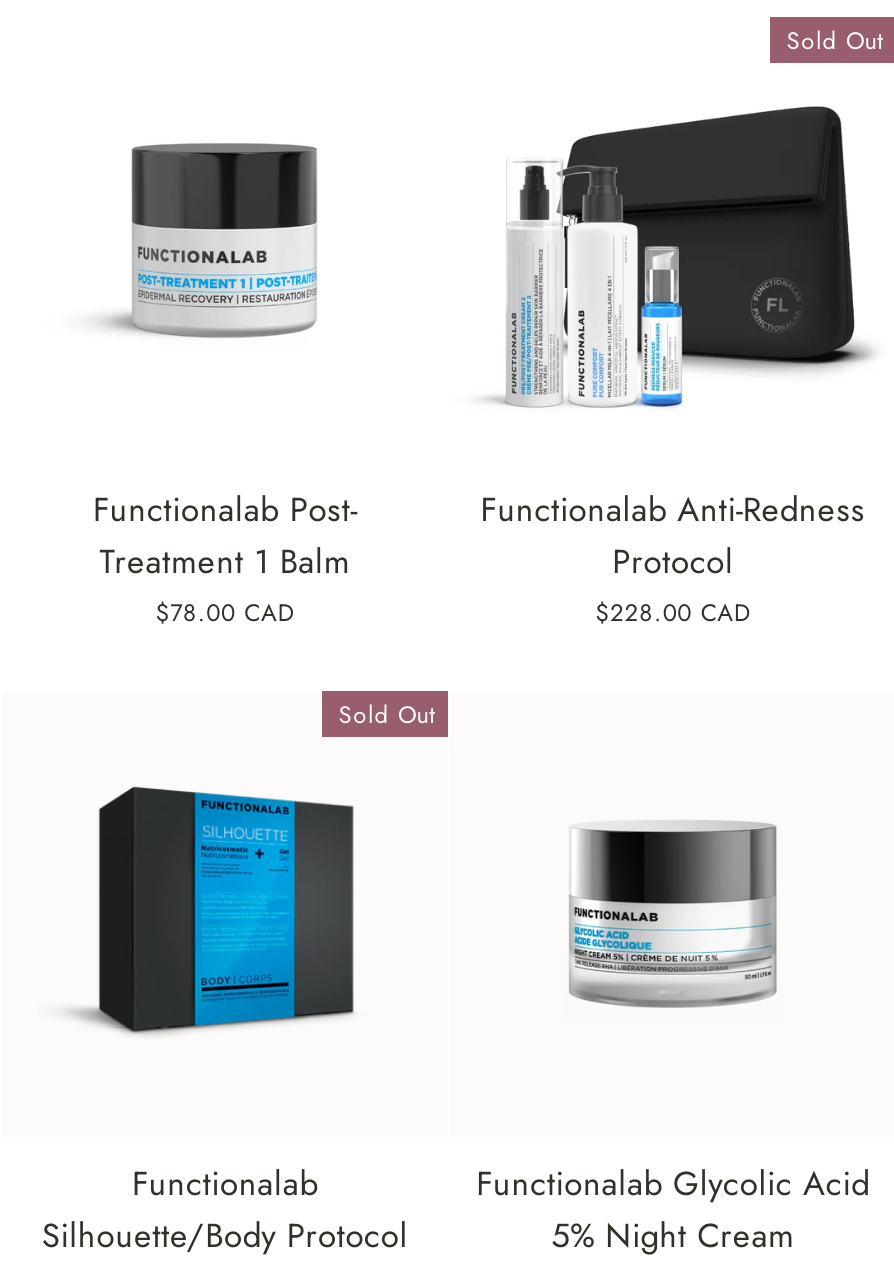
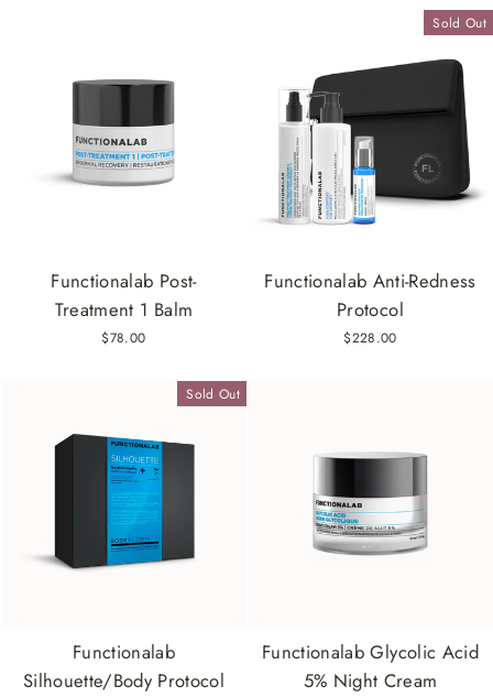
[156,595,294,629] $78.00 CAD -> [102,328,146,347] $78.00
[595,595,751,629] $228.00 CAD -> [344,328,397,347] $228.00

